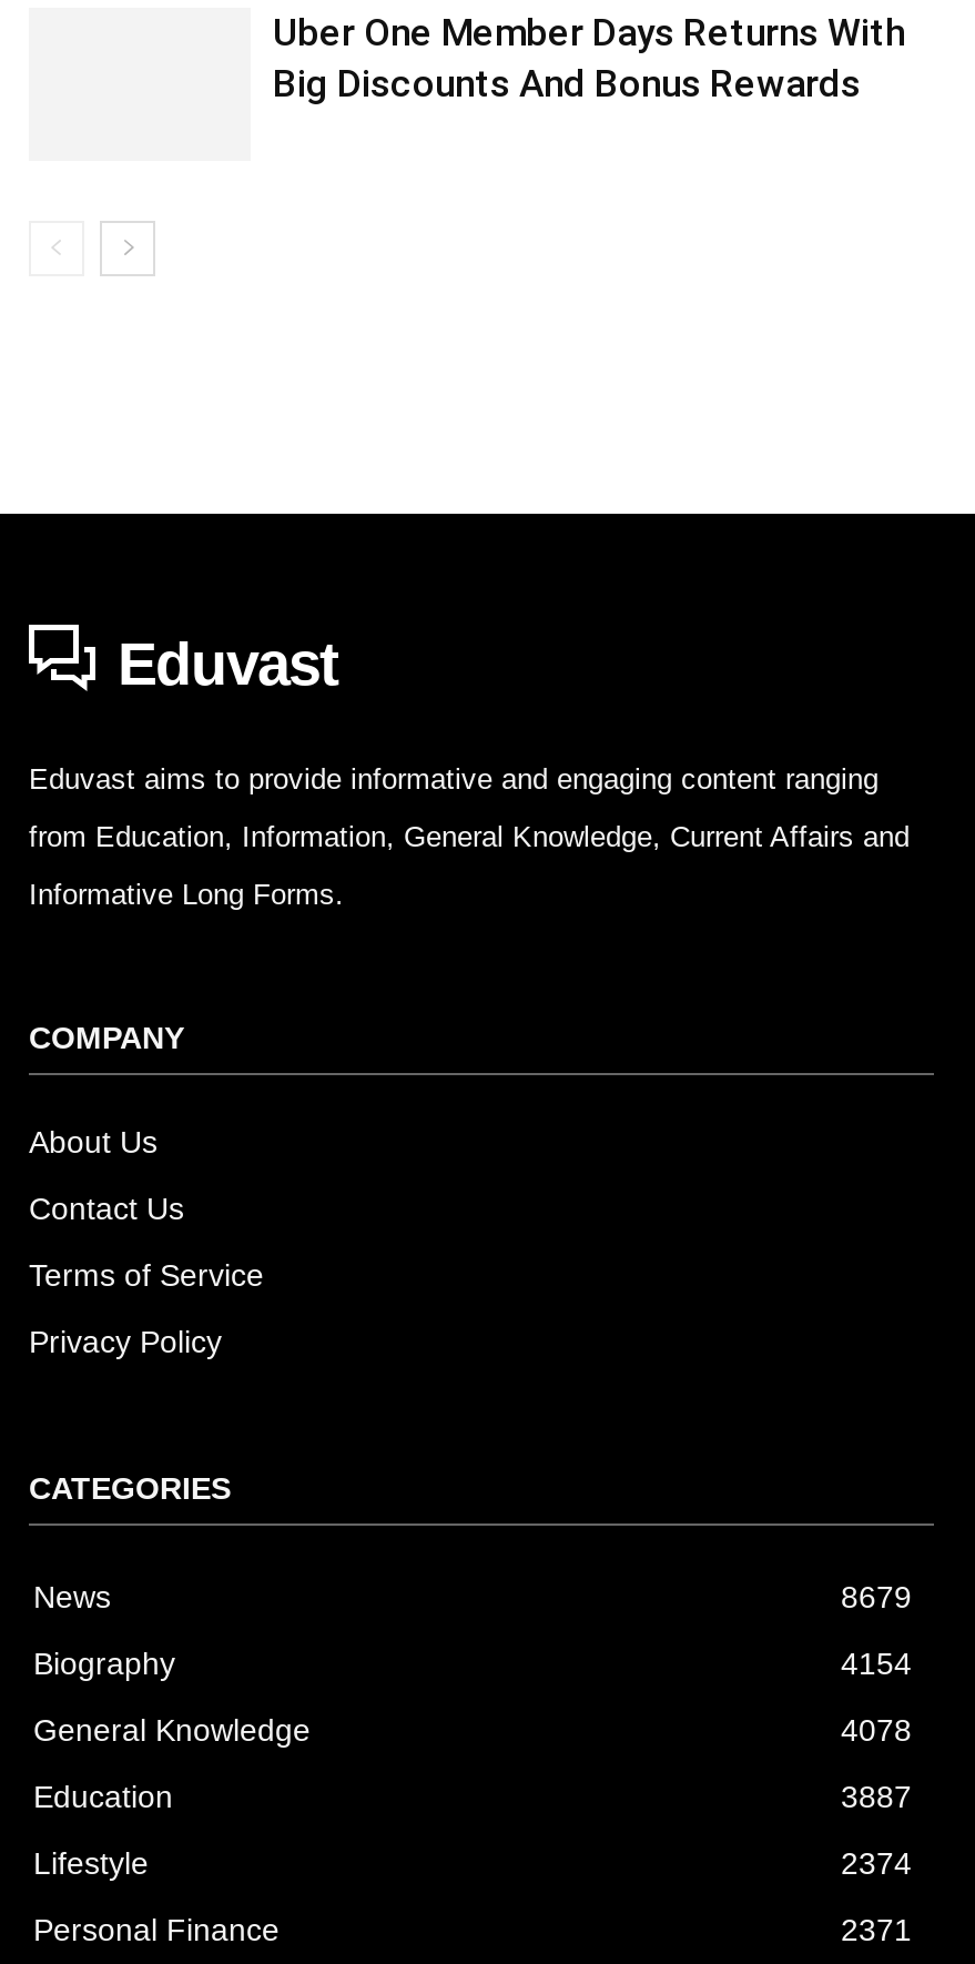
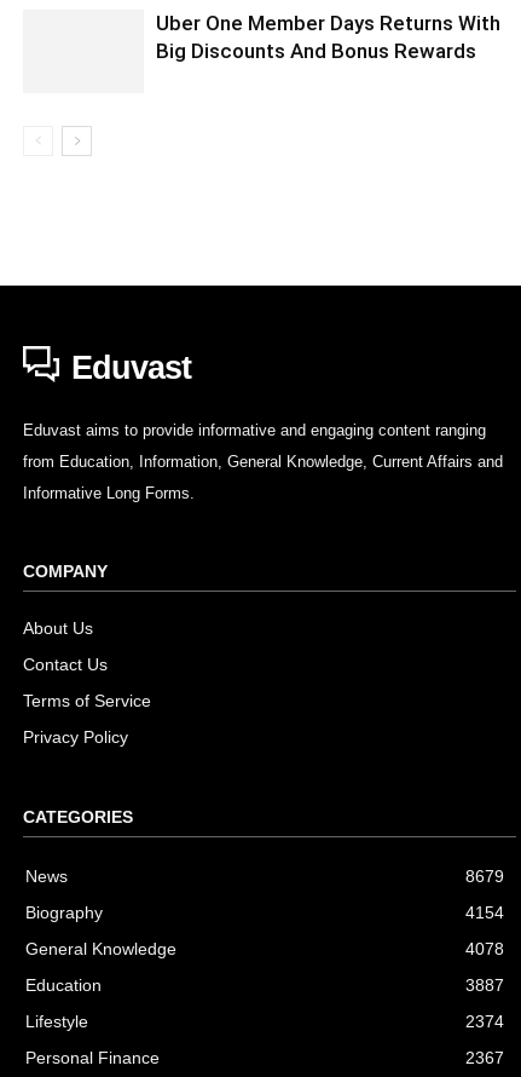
[841,1912,912,1947] 2371 -> [465,1049,504,1068] 2367

